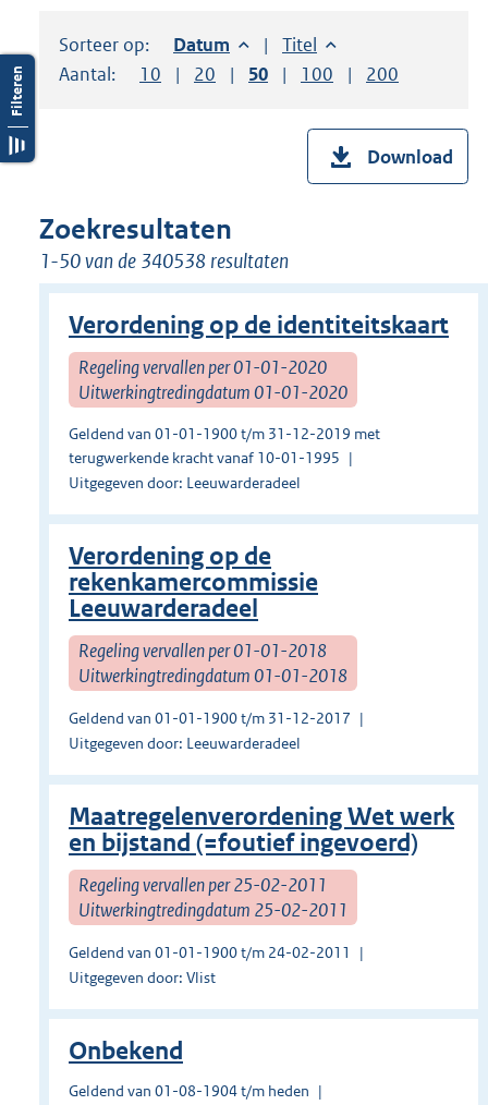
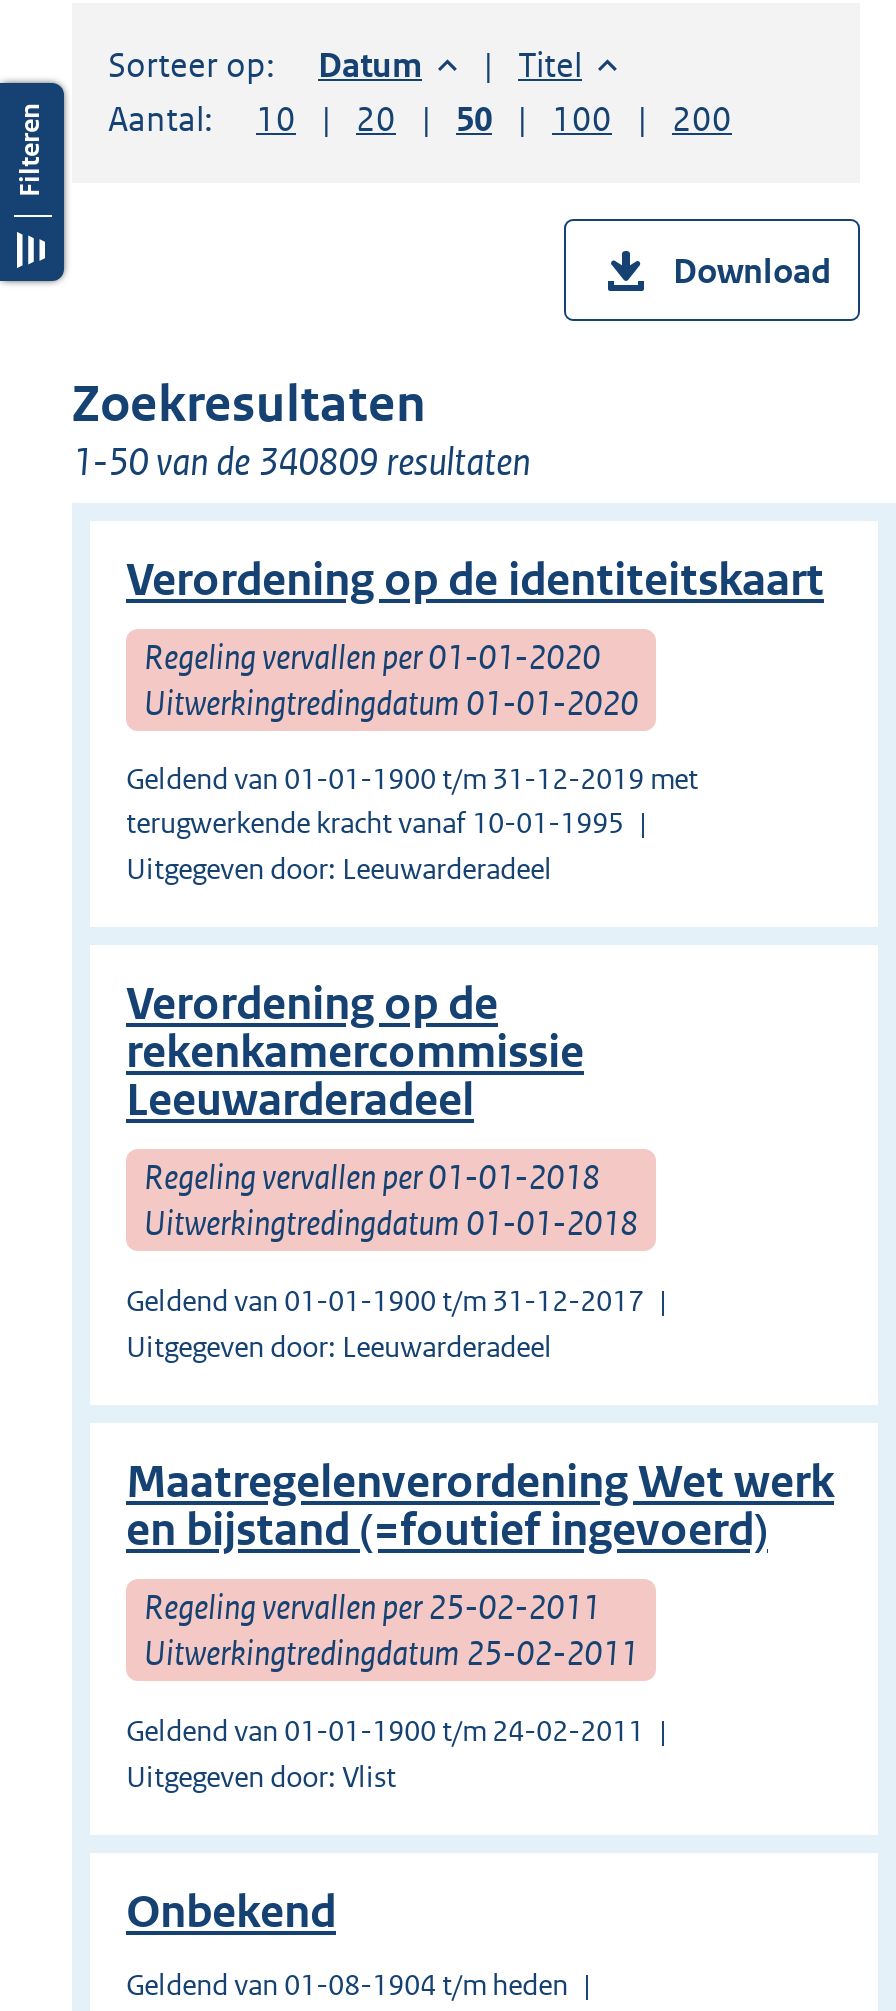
[39,248,289,273] 1-50 van de 340538 resultaten -> [72,438,530,484] 1-50 van de 340809 resultaten

